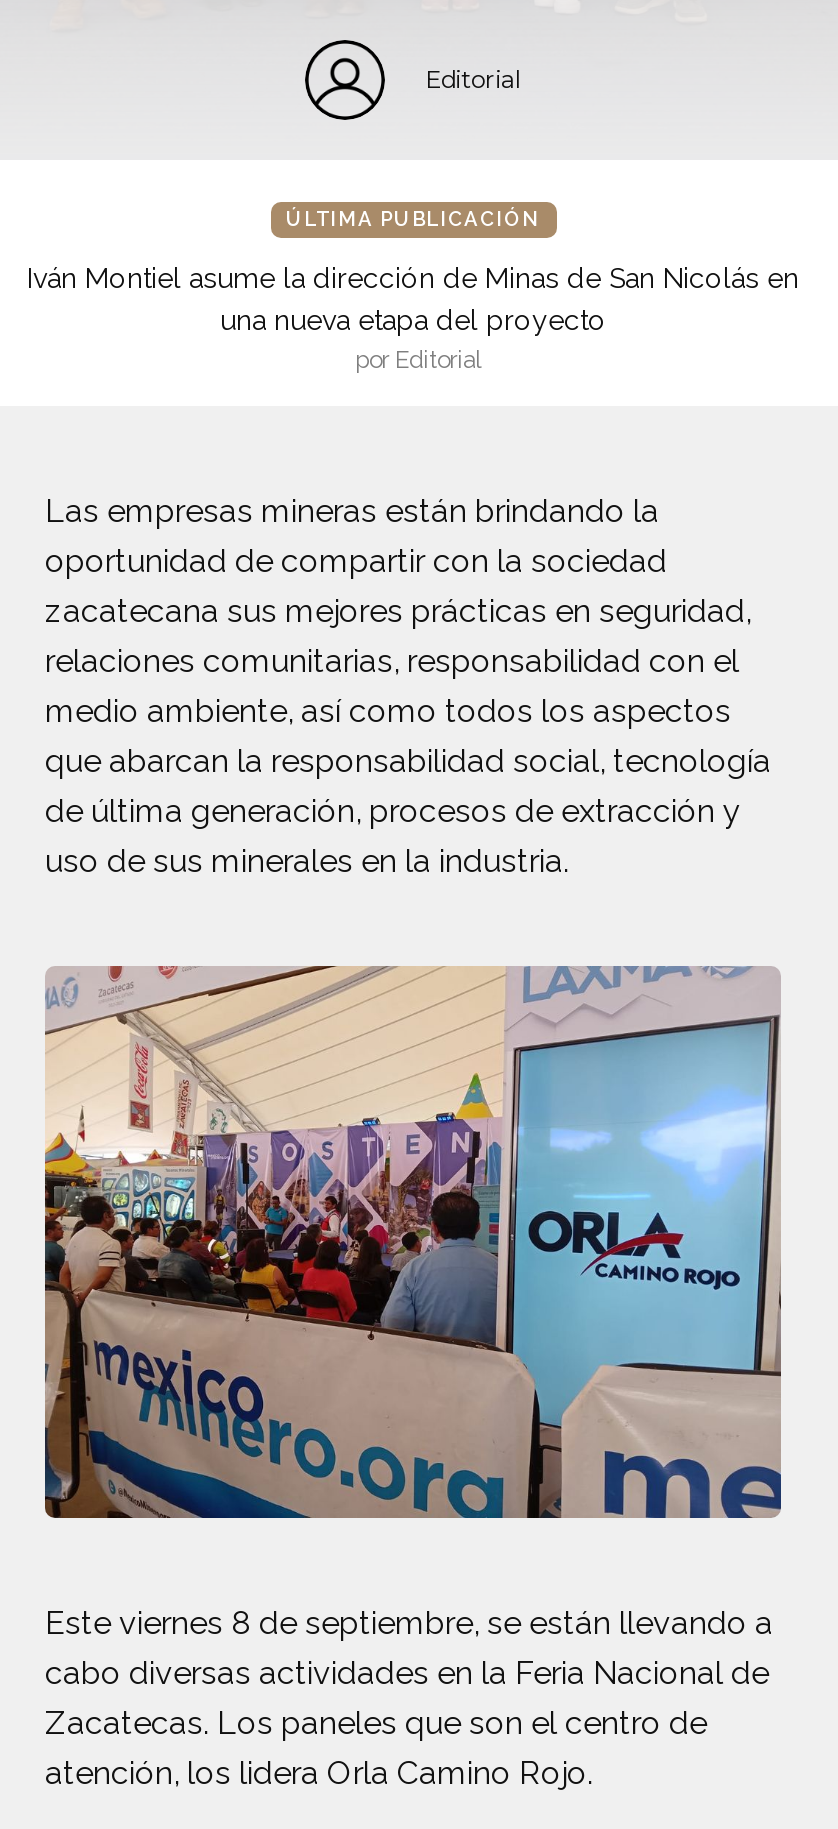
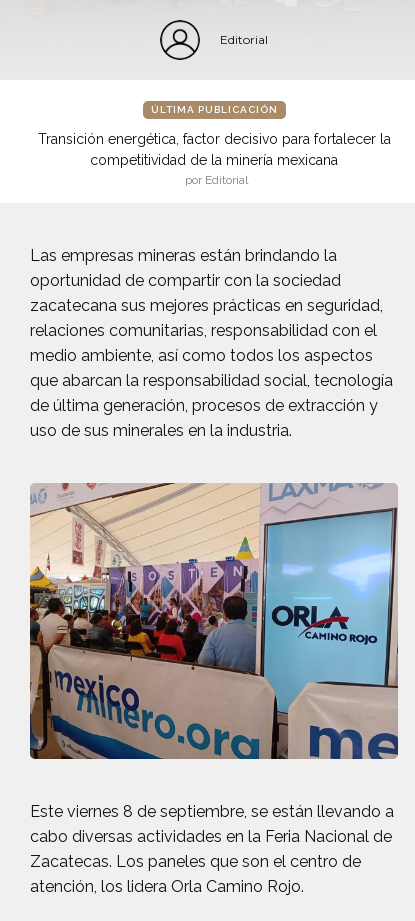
[27,262,799,336] Iván Montiel asume la dirección de Minas de San Nicolás en | una nueva etapa del proyecto -> [37,131,390,168] Transición energética, factor decisivo para fortalecer la | competitividad de la minería mexicana

